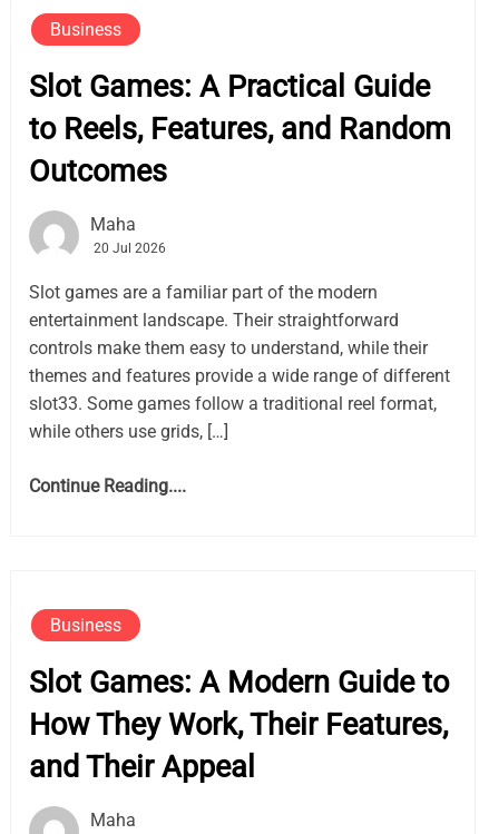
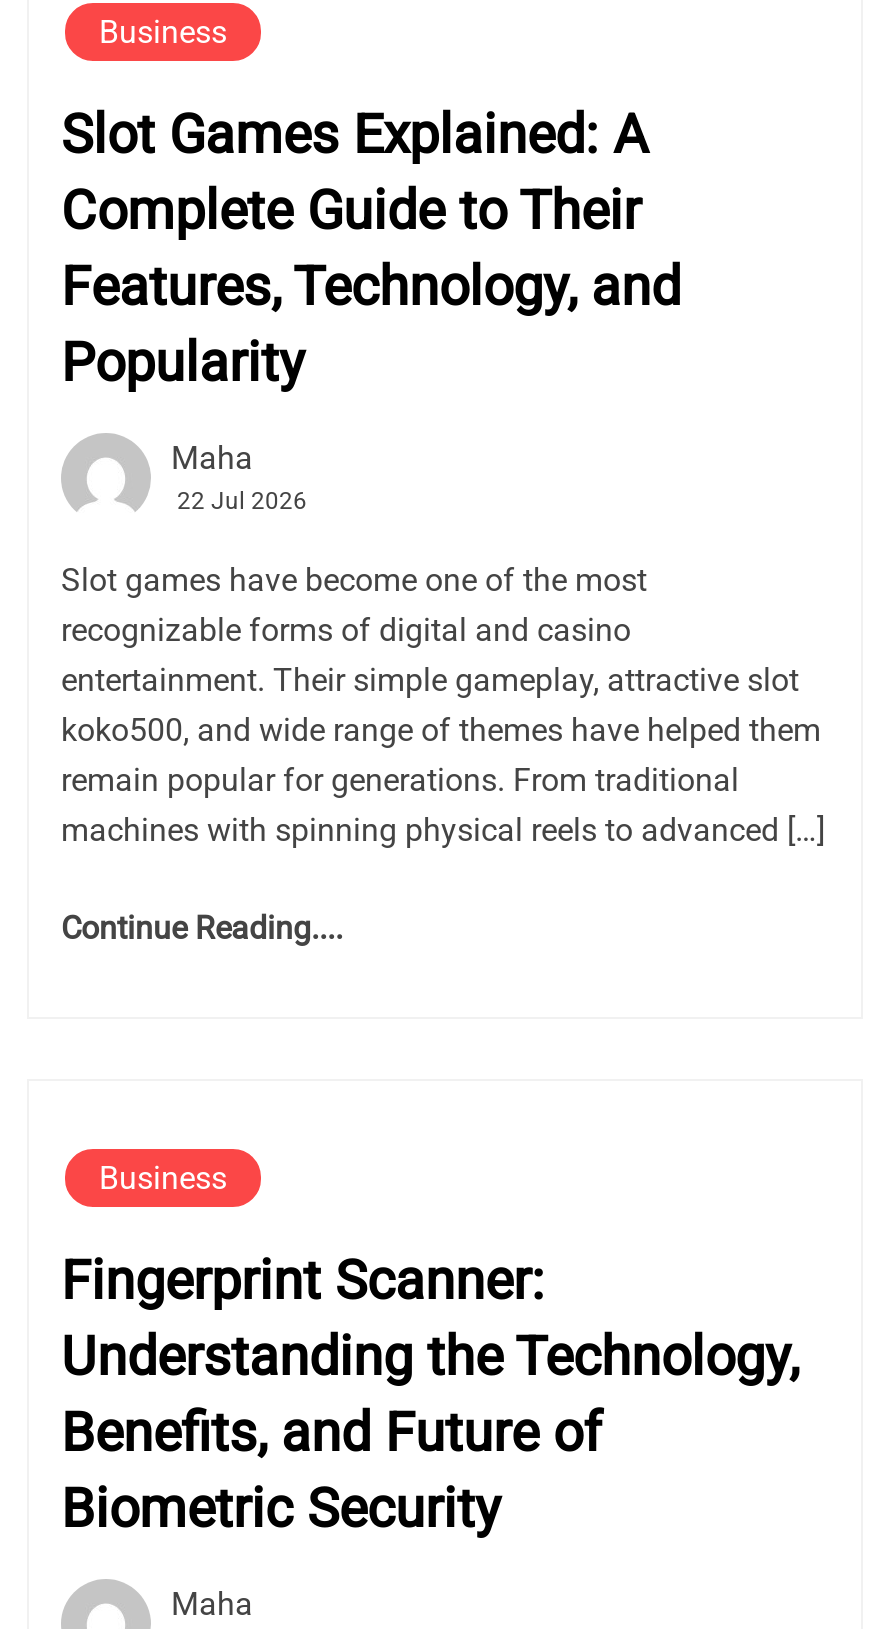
[29,69,451,189] Slot Games: A Practical Guide | to Reels, Features, and Random | Outcomes -> [61,103,681,395] Slot Games Explained: A | Complete Guide to Their | Features, Technology, and | Popularity
[94,241,166,256] 20 Jul 2026 -> [177,487,307,515] 22 Jul 2026
[29,282,450,442] Slot games are a familiar part of the modern | entertainment landscape. Their straightforward | controls make them easy to understand, while their | themes and features provide a wide range of different | slot33. Some games follow a traditional reel format, | while others use grids, […] -> [61,561,825,849] Slot games have become one of the most | recognizable forms of digital and casino | entertainment. Their simple gameplay, attractive slot | koko500, and wide range of themes have helped them | remain popular for generations. From traditional | machines with spinning physical reels to advanced […]
[29,665,449,785] Slot Games: A Modern Guide to | How They Work, Their Features, | and Their Appeal -> [61,1249,799,1541] Fingerprint Scanner: | Understanding the Technology, | Benefits, and Future of | Biometric Security

